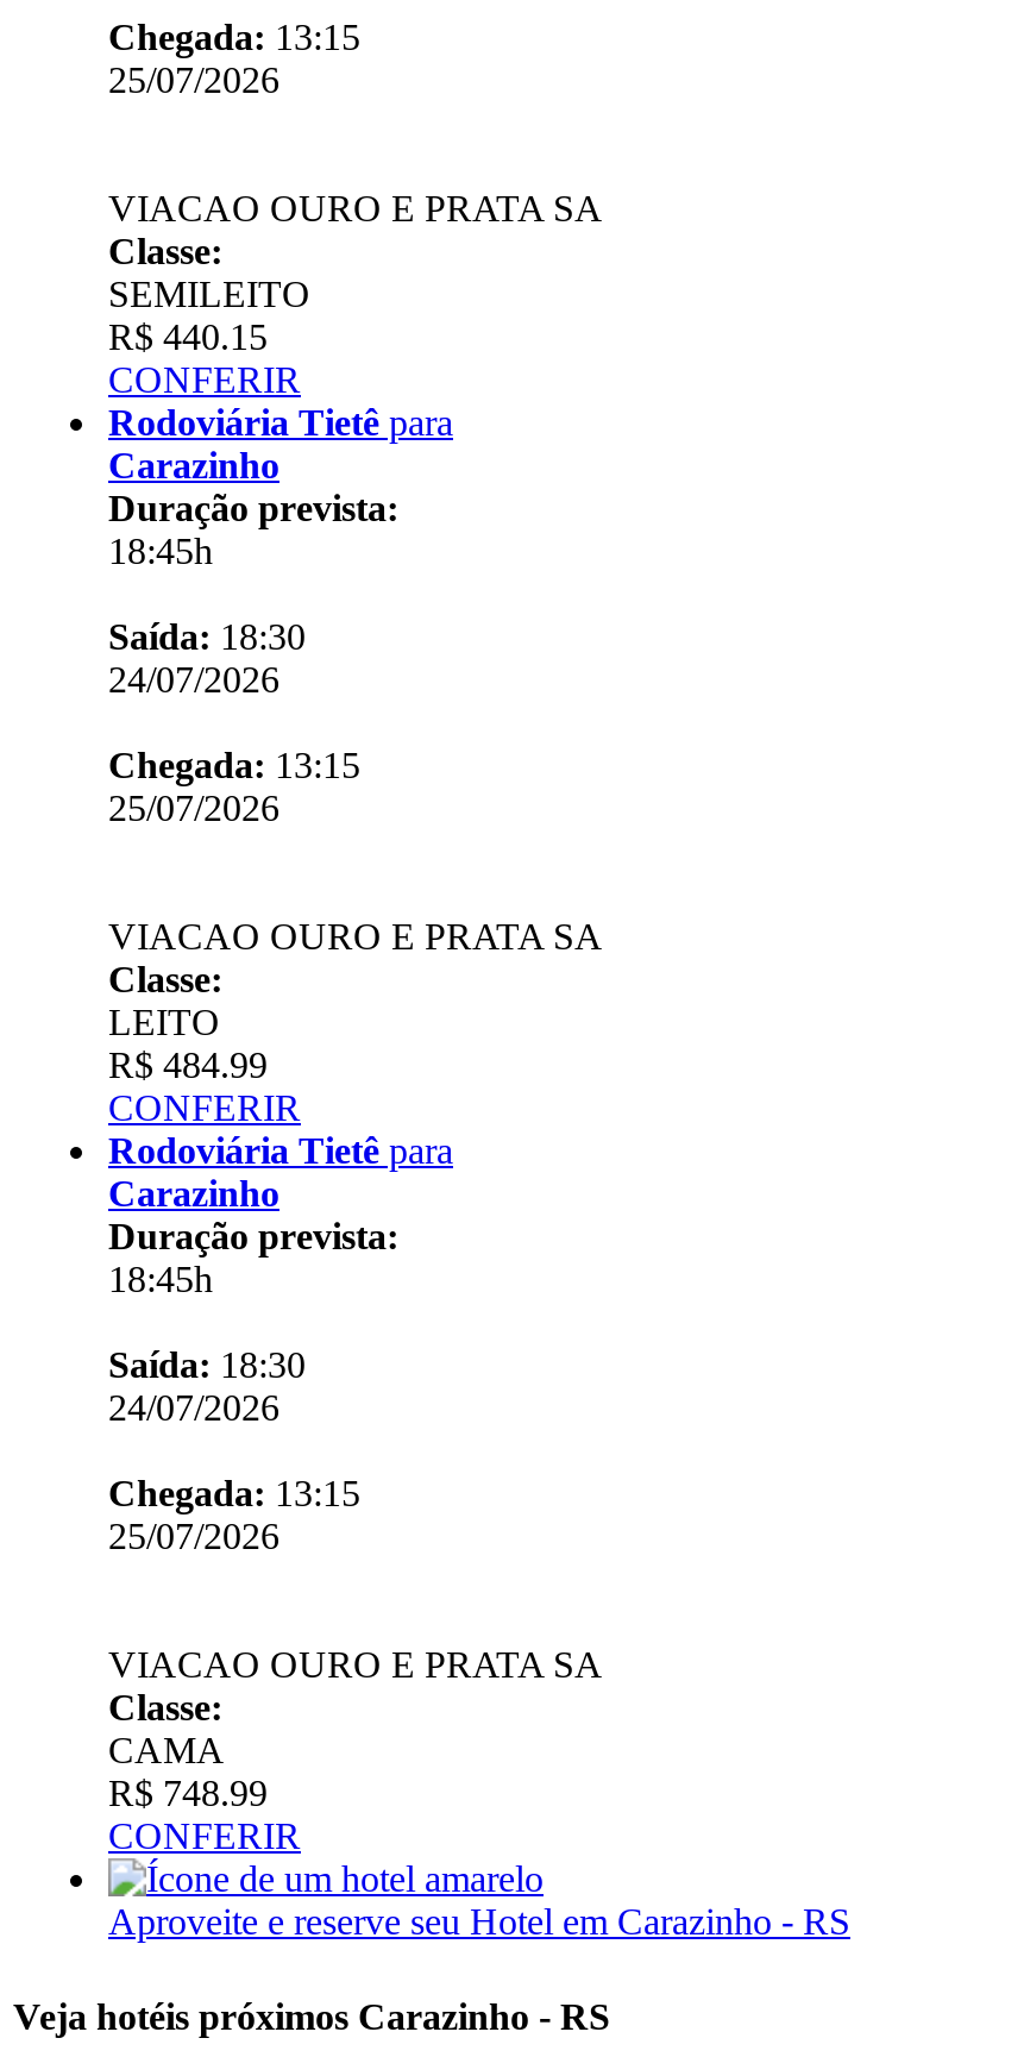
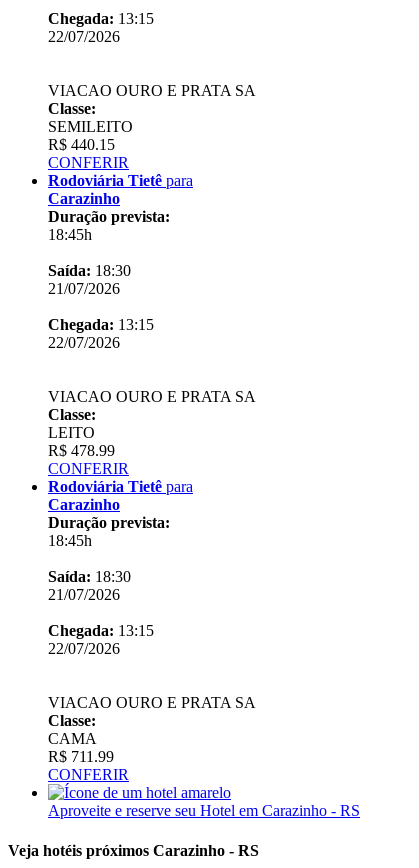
[108,60,279,101] 25/07/2026 -> [48,28,120,45] 22/07/2026
[108,660,279,700] 24/07/2026 -> [48,280,120,297] 21/07/2026
[108,789,279,829] 25/07/2026 -> [48,334,120,351] 22/07/2026
[108,1046,268,1086] R$ 484.99 -> [48,442,115,459] R$ 478.99
[108,1388,279,1429] 24/07/2026 -> [48,586,120,603] 21/07/2026
[108,1517,279,1557] 25/07/2026 -> [48,640,120,657] 22/07/2026
[108,1774,268,1814] R$ 748.99 -> [48,748,114,765] R$ 711.99

